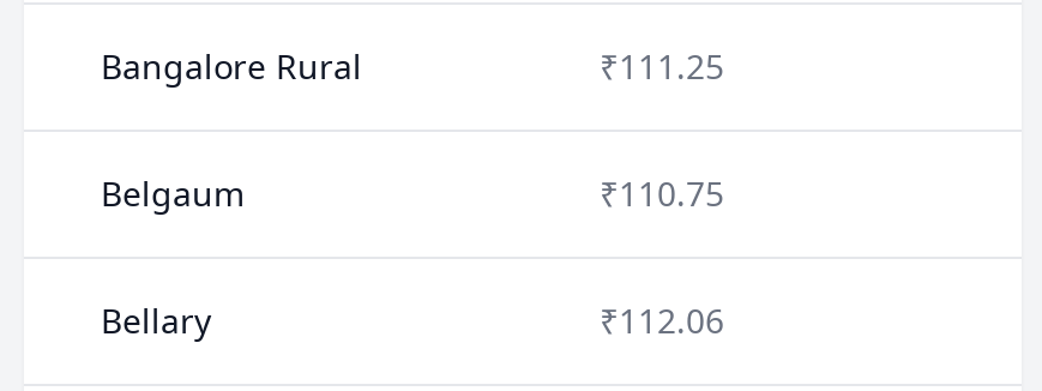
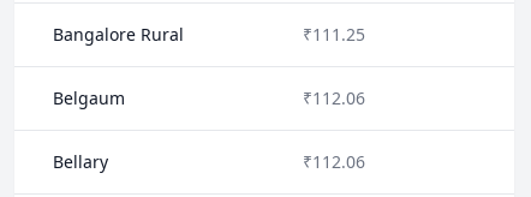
[600,170,724,216] ₹110.75 -> [303,86,365,109] ₹112.06

